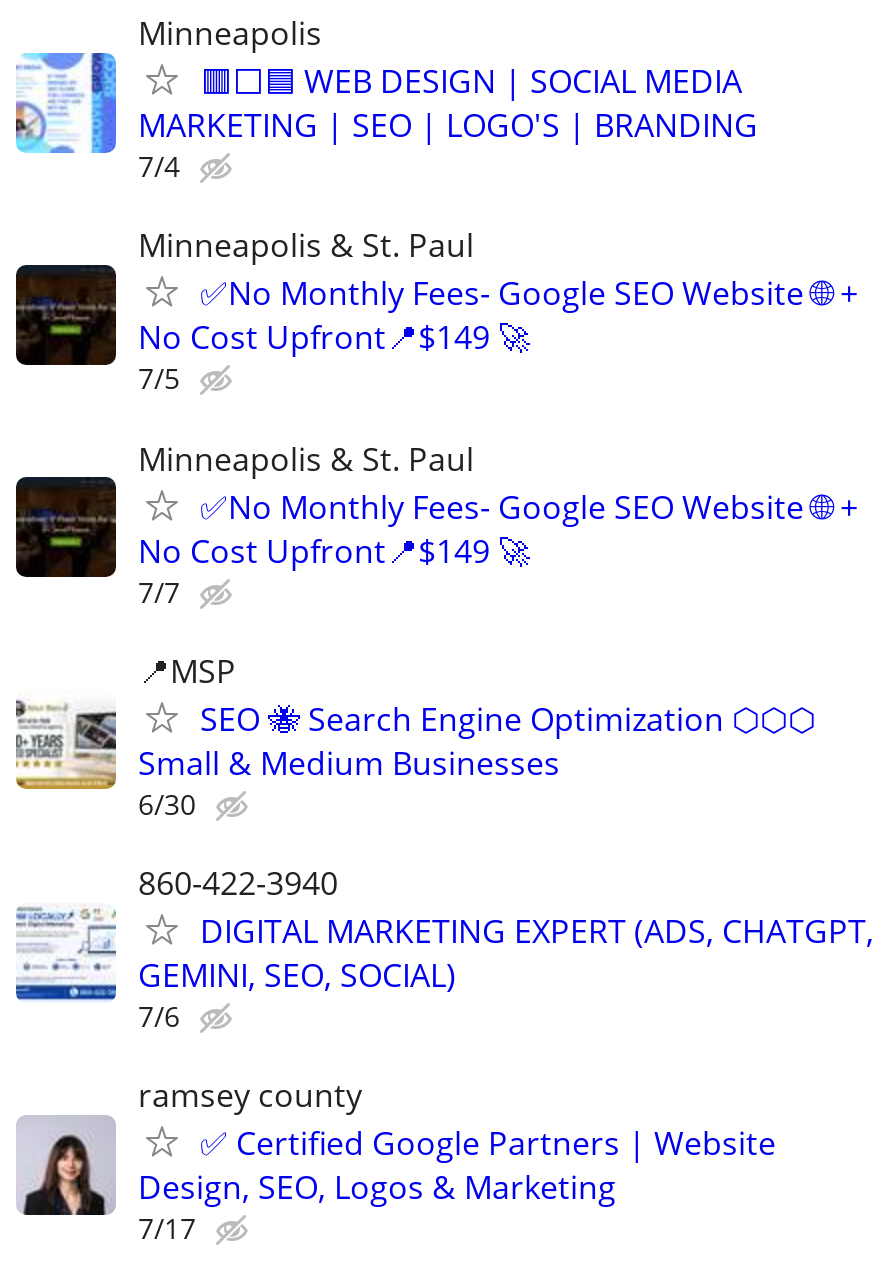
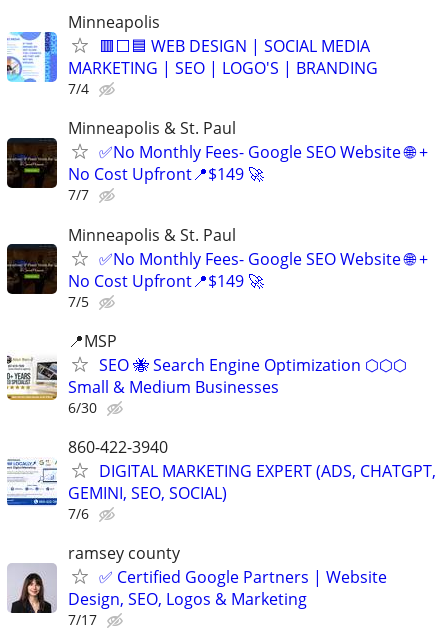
[138,360,180,398] 7/5 -> [68,185,89,204] 7/7
[138,572,180,610] 7/7 -> [68,292,89,311] 7/5

